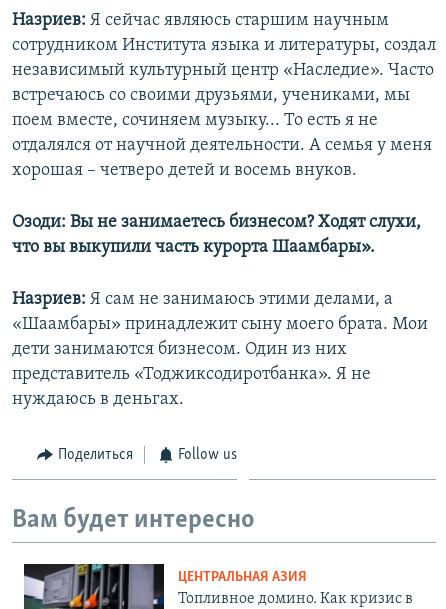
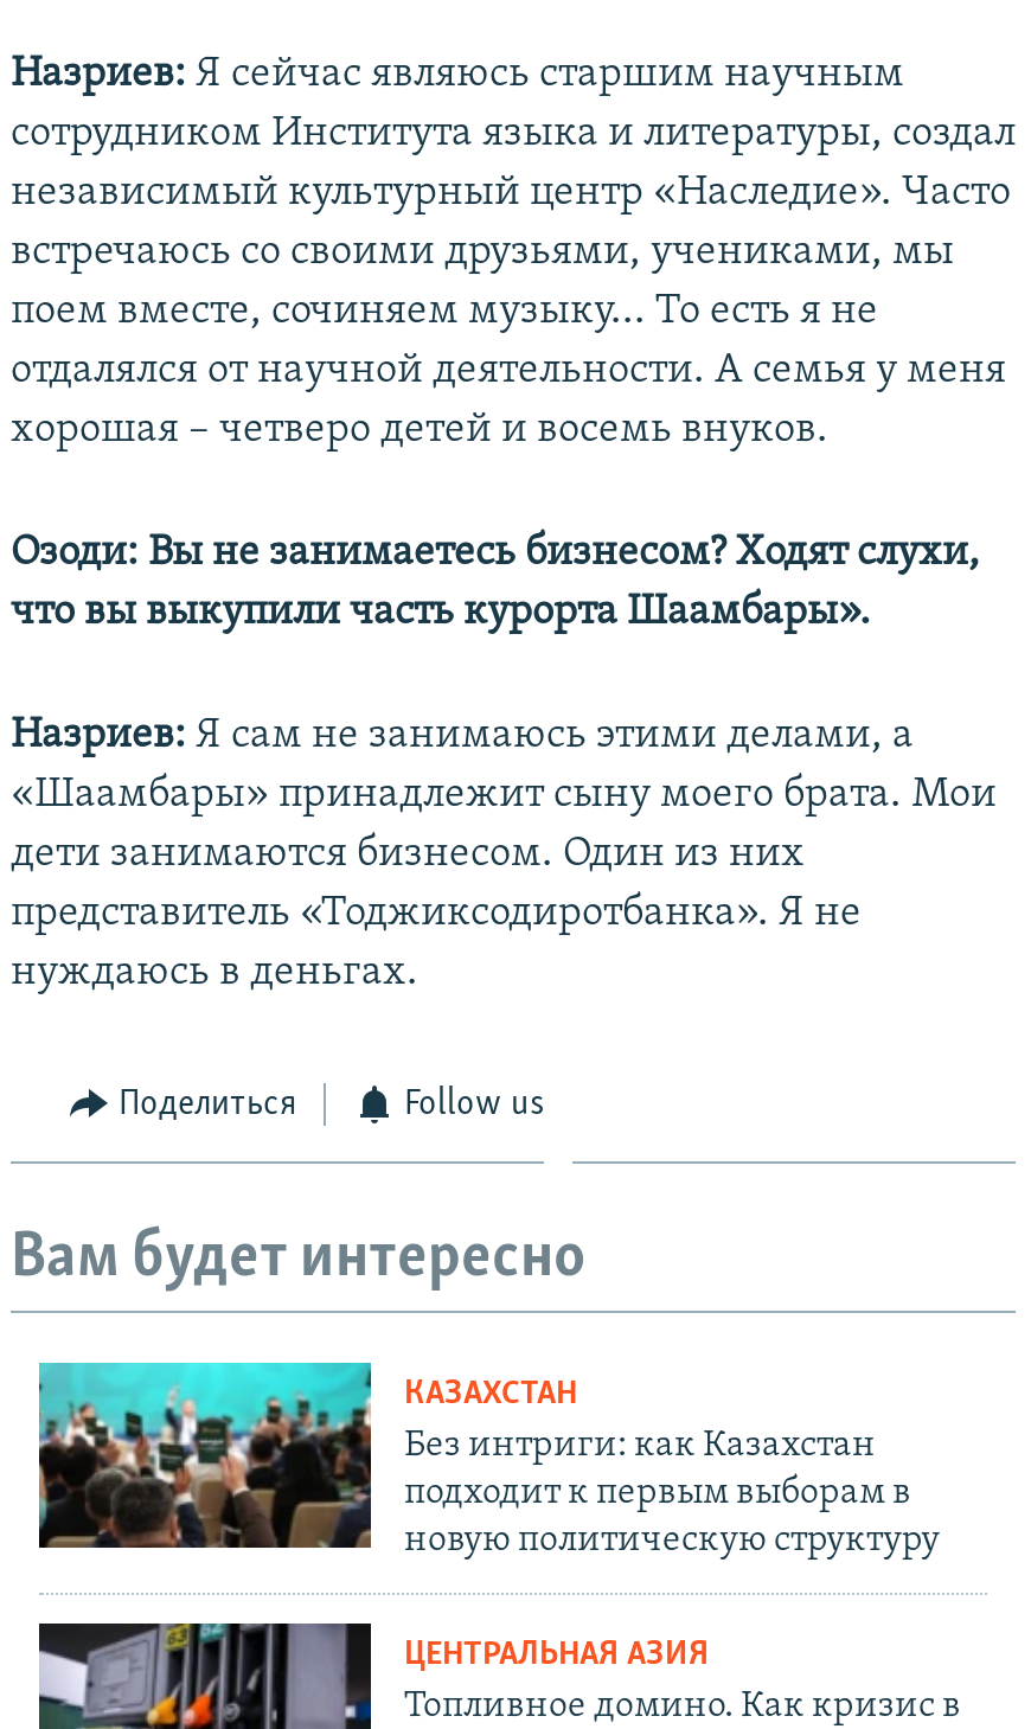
none -> [37,1362,940,1558] [image] | КАЗАХСТАН | Без интриги: как Казахстан | подходит к первым выборам в | новую политическую структуру

